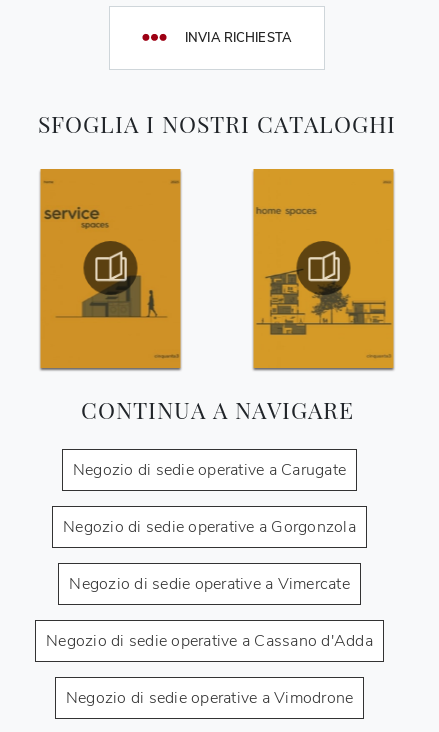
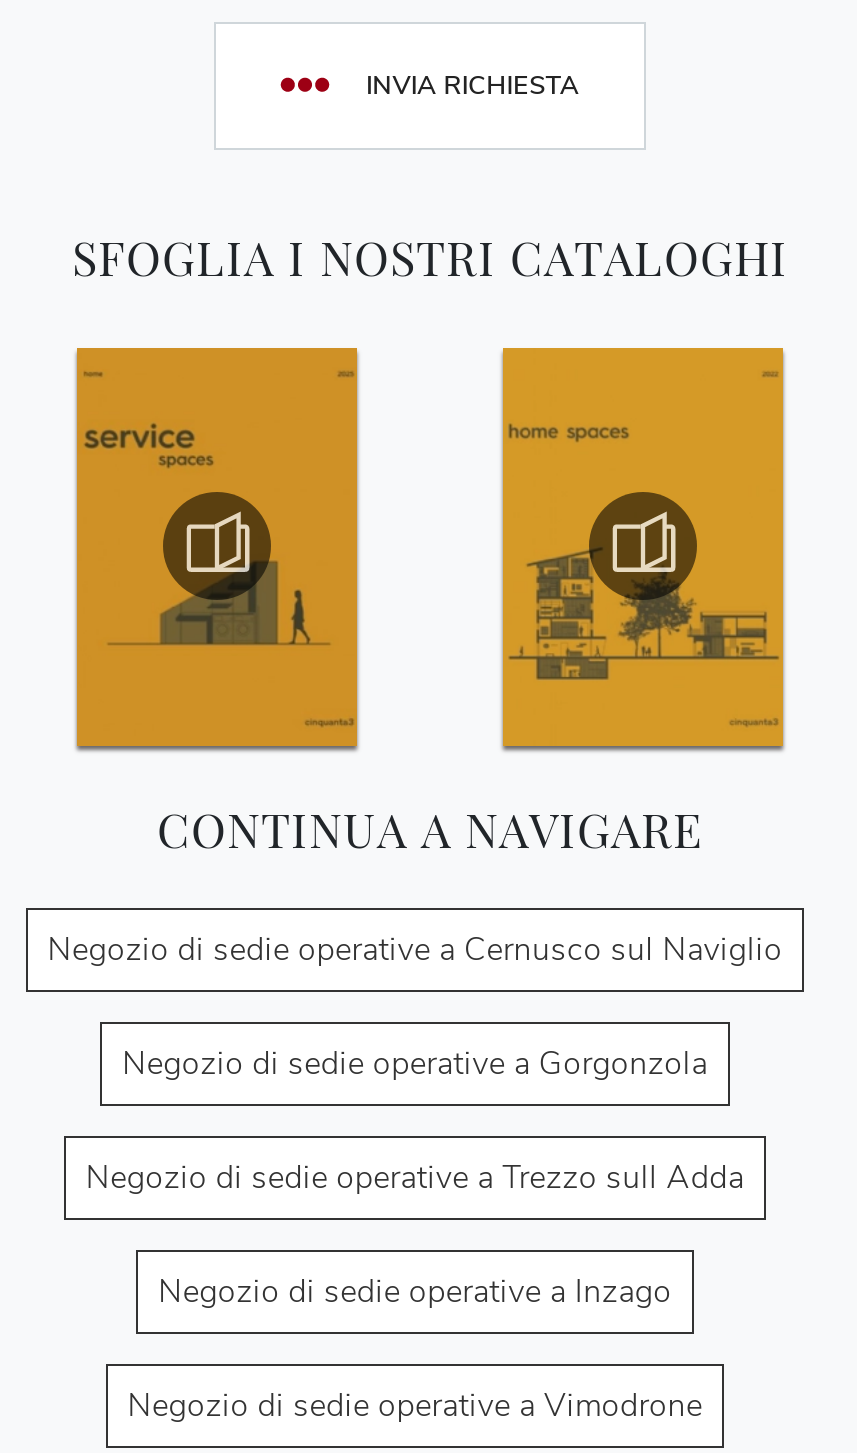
[73,459,346,481] Negozio di sedie operative a Carugate -> [48,929,782,973] Negozio di sedie operative a Cernusco sul Naviglio
[69,573,350,595] Negozio di sedie operative a Vimercate -> [86,1157,744,1201] Negozio di sedie operative a Trezzo sull Adda
[46,630,373,652] Negozio di sedie operative a Cassano d'Adda -> [158,1271,672,1315] Negozio di sedie operative a Inzago

